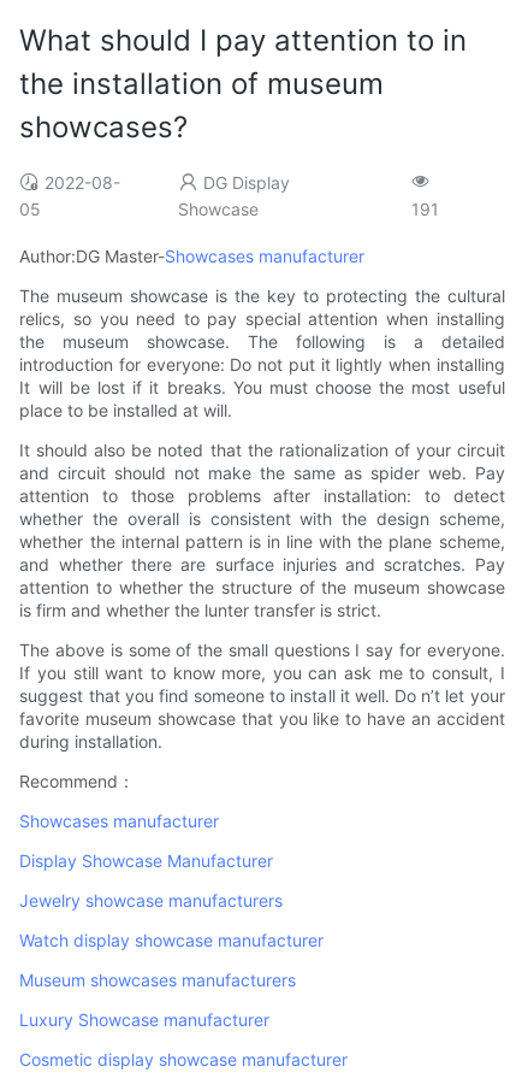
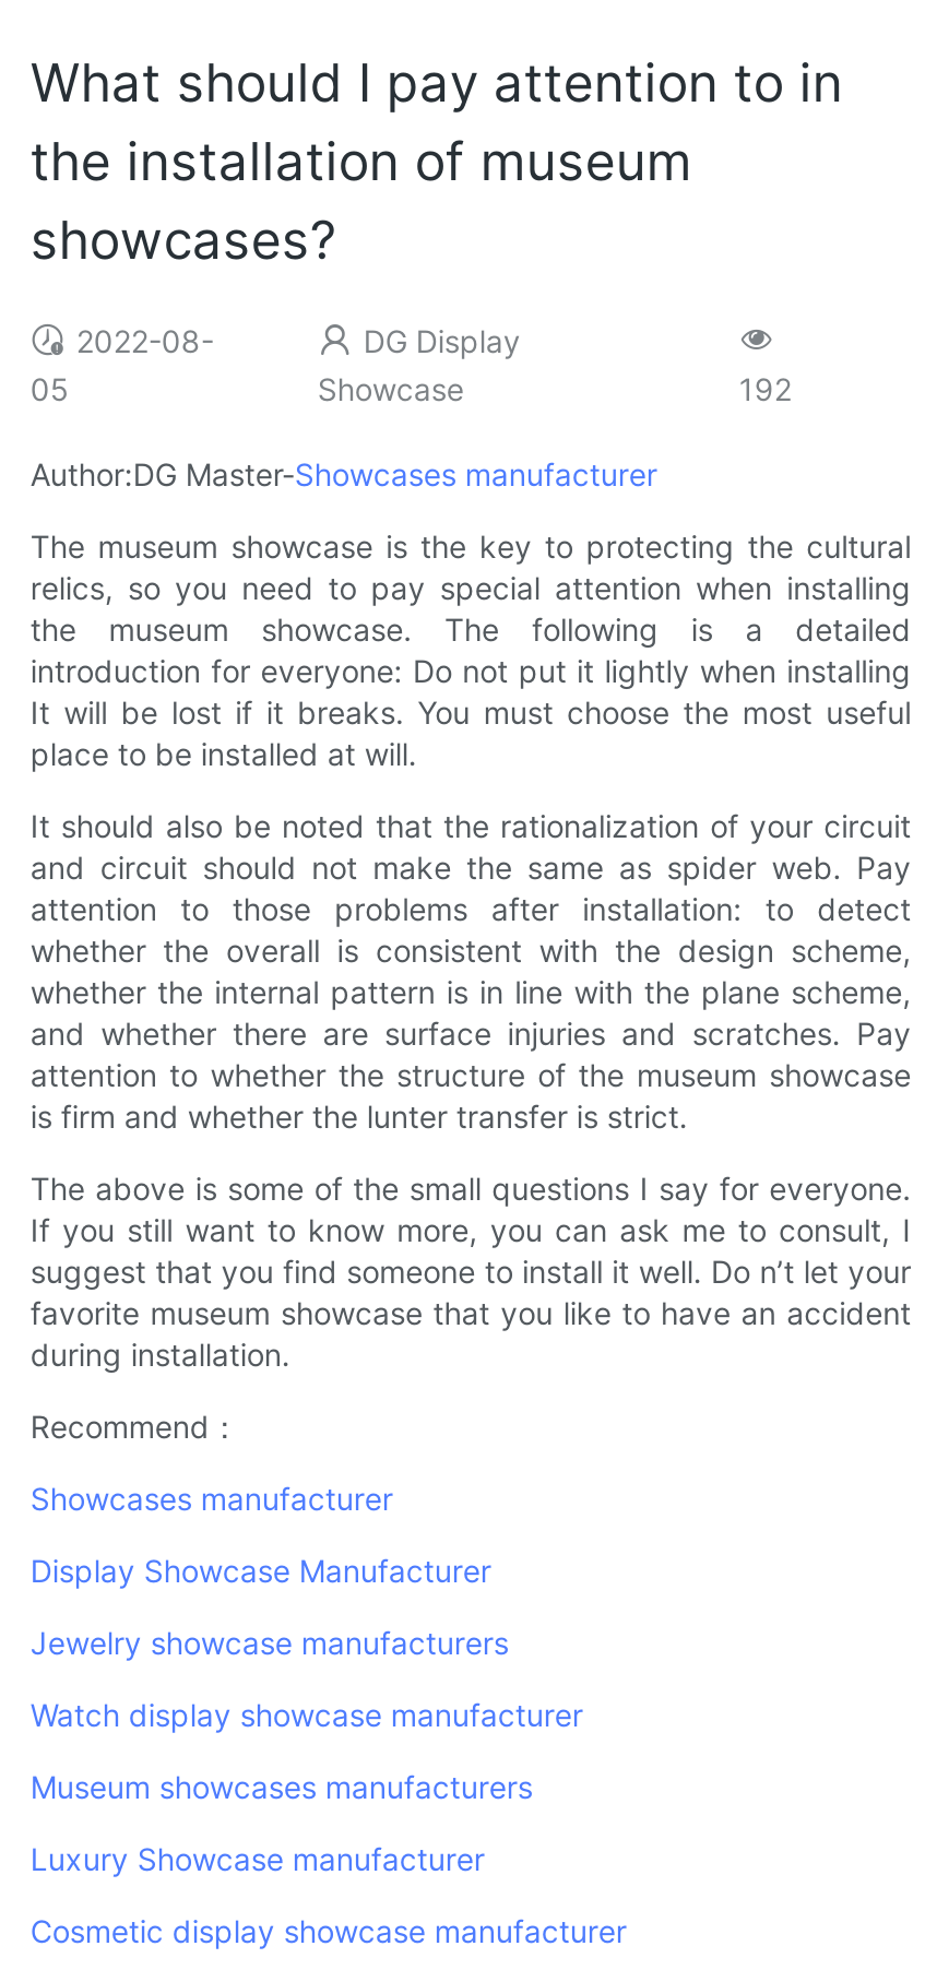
[411,199,439,220] 191 -> [739,371,792,408] 192

